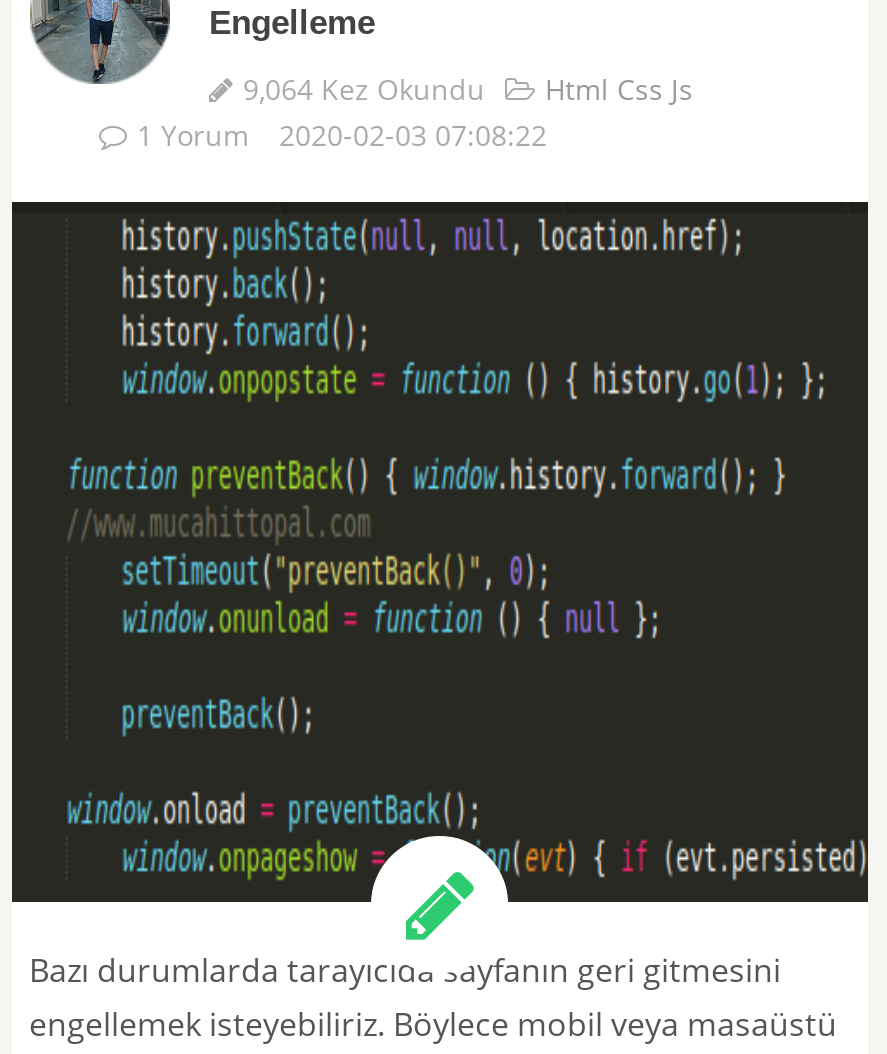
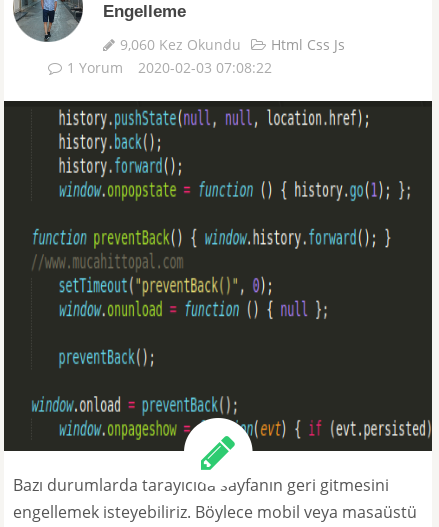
[243,71,693,109] 9,064 Kez Okundu Html Css Js -> [119,35,344,54] 9,060 Kez Okundu Html Css Js

